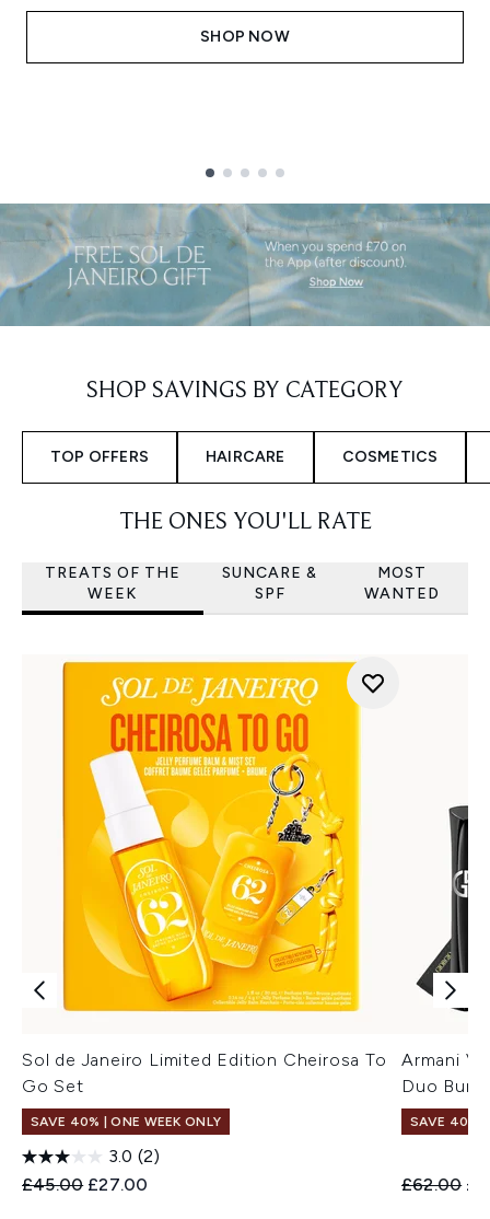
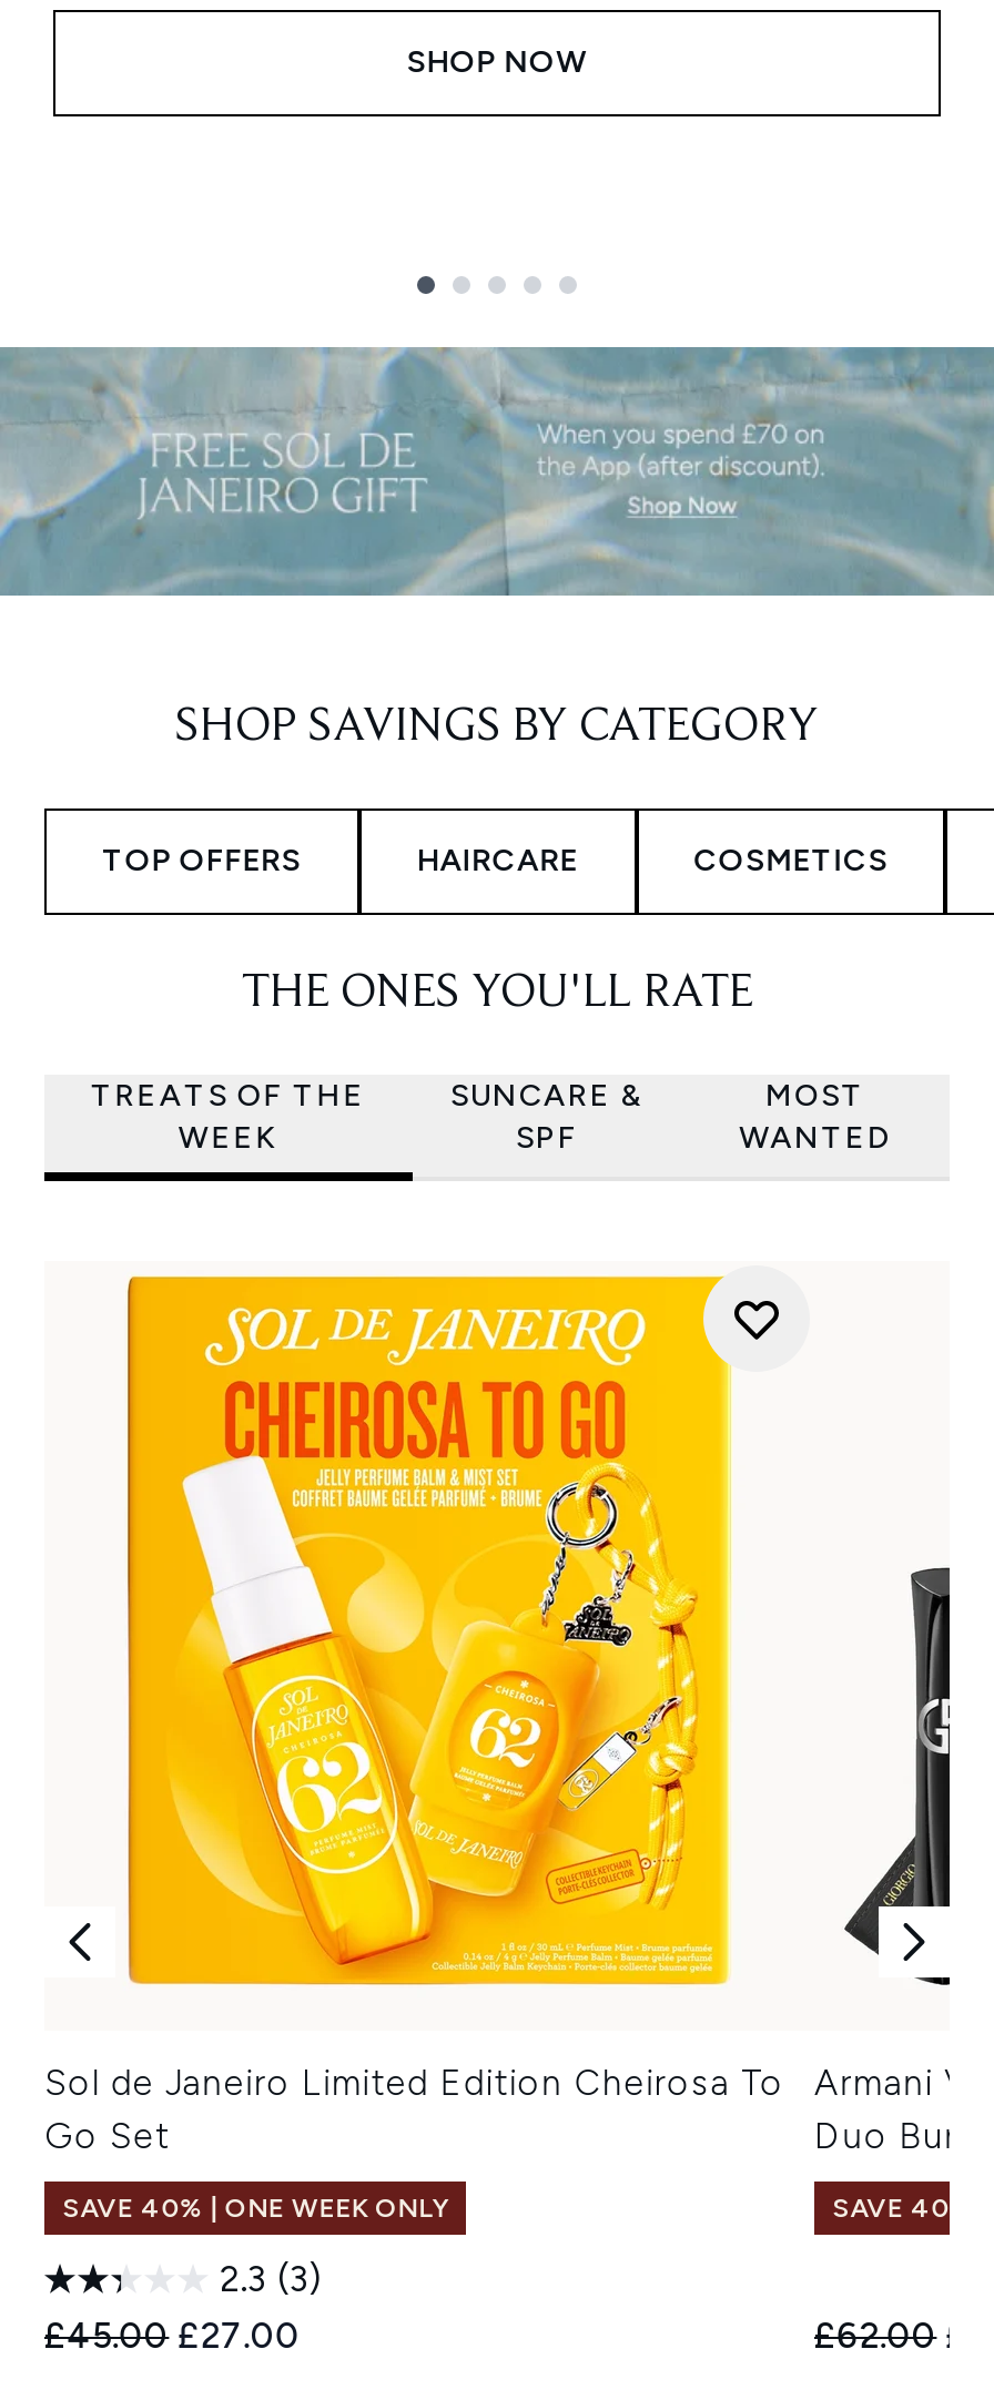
[108,1146,160,1167] 3.0 (2) -> [220,2257,322,2299] 2.3 (3)

